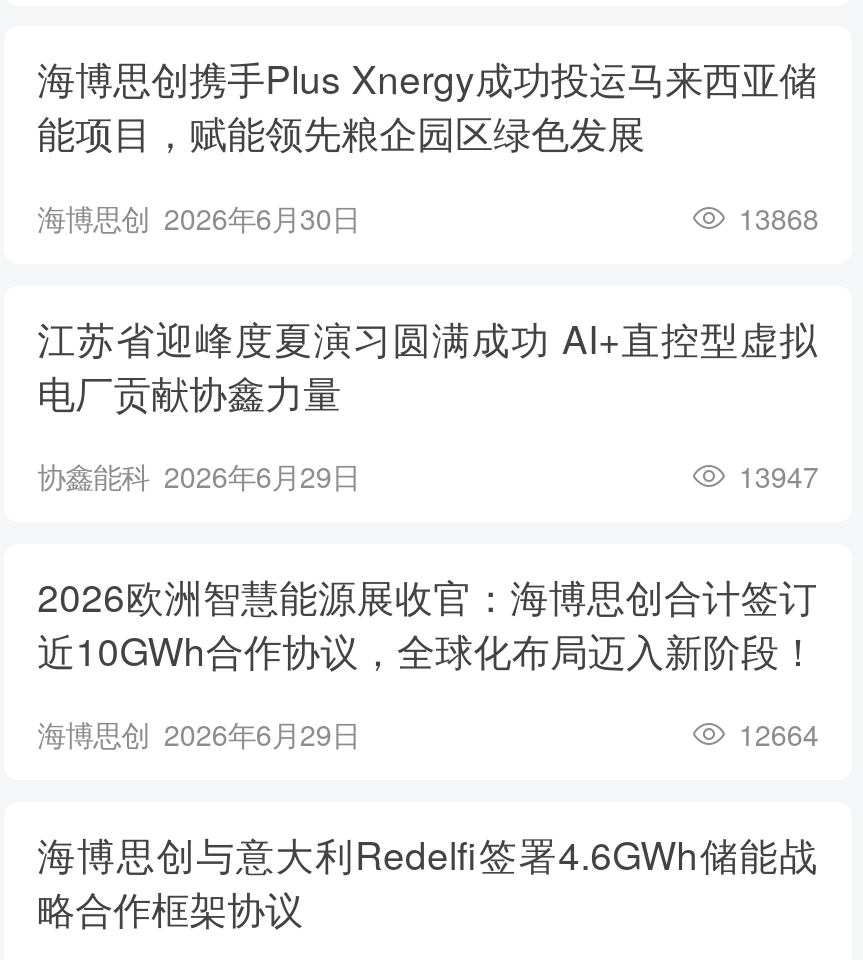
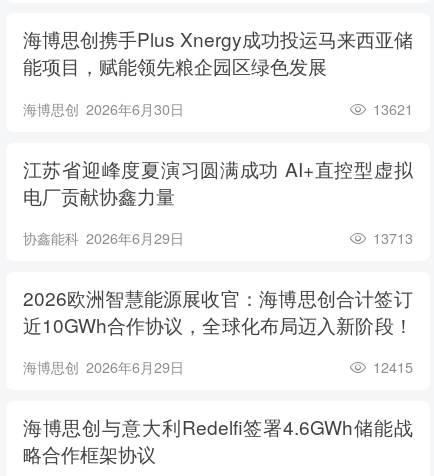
[739,198,819,238] 13868 -> [373,99,413,119] 13621
[739,456,819,496] 13947 -> [373,228,413,248] 13713
[739,715,819,755] 12664 -> [373,357,413,377] 12415

